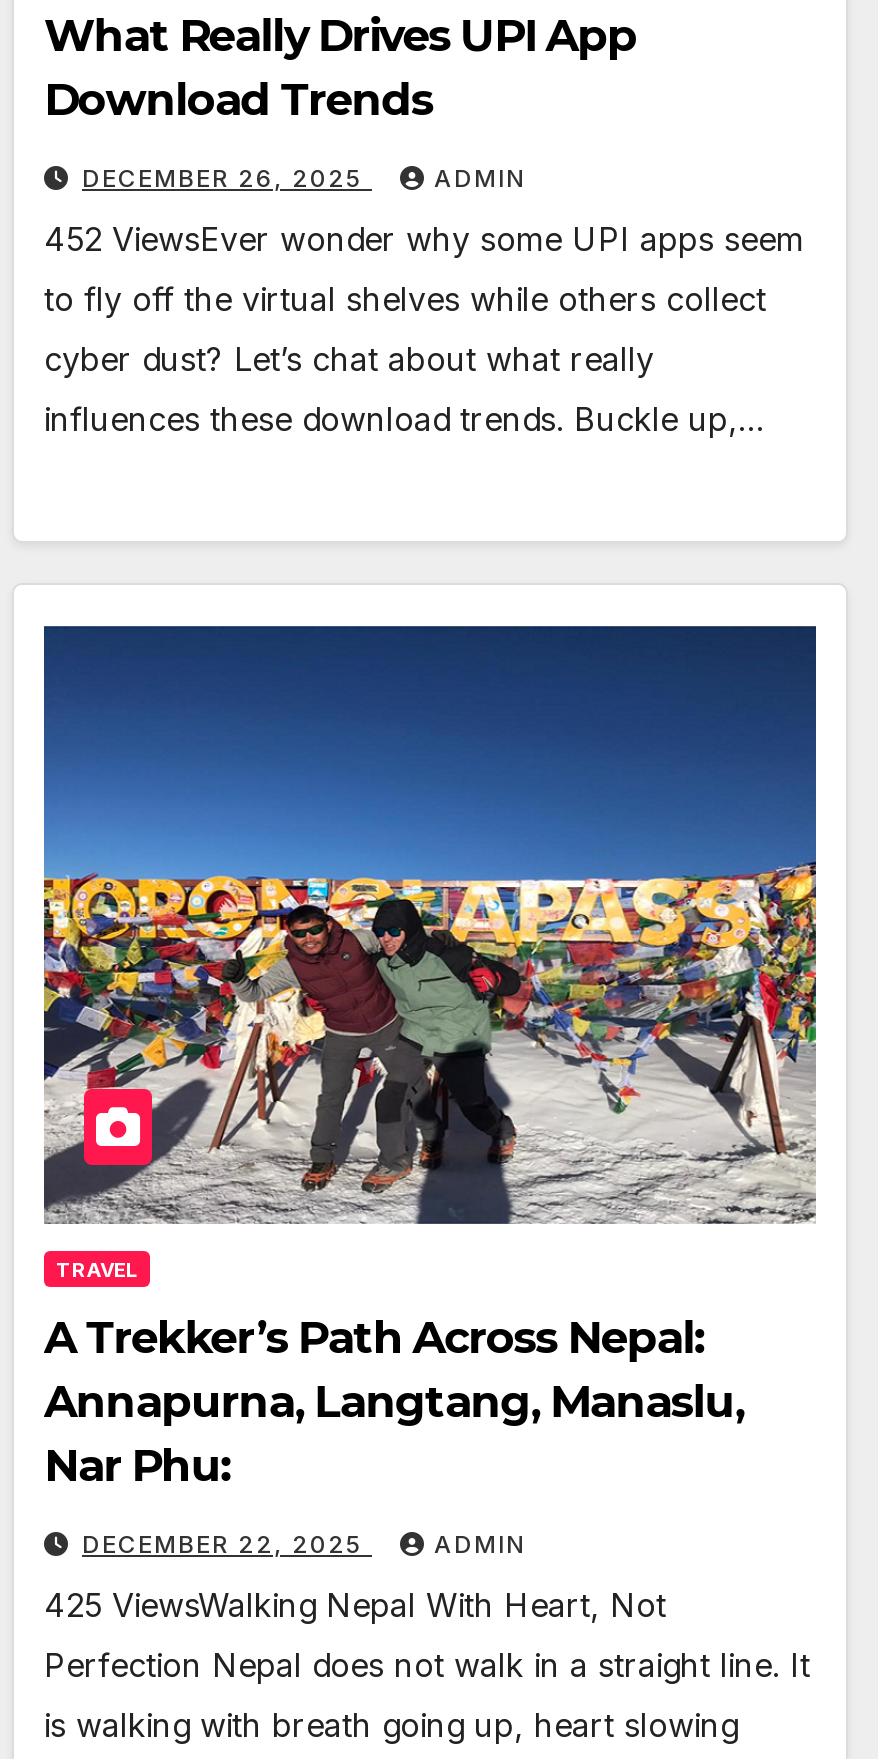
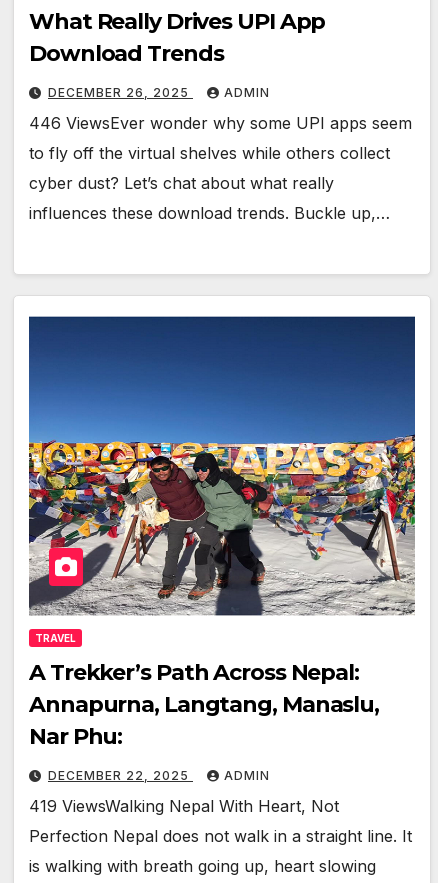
[44,219,804,259] 452 ViewsEver wonder why some UPI apps seem -> [29,113,412,133] 446 ViewsEver wonder why some UPI apps seem
[44,1584,666,1624] 425 ViewsWalking Nepal With Heart, Not -> [29,795,339,815] 419 ViewsWalking Nepal With Heart, Not

